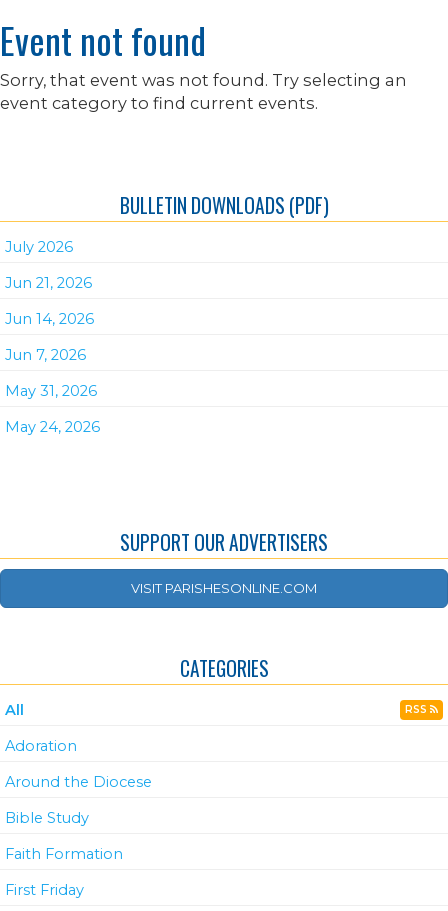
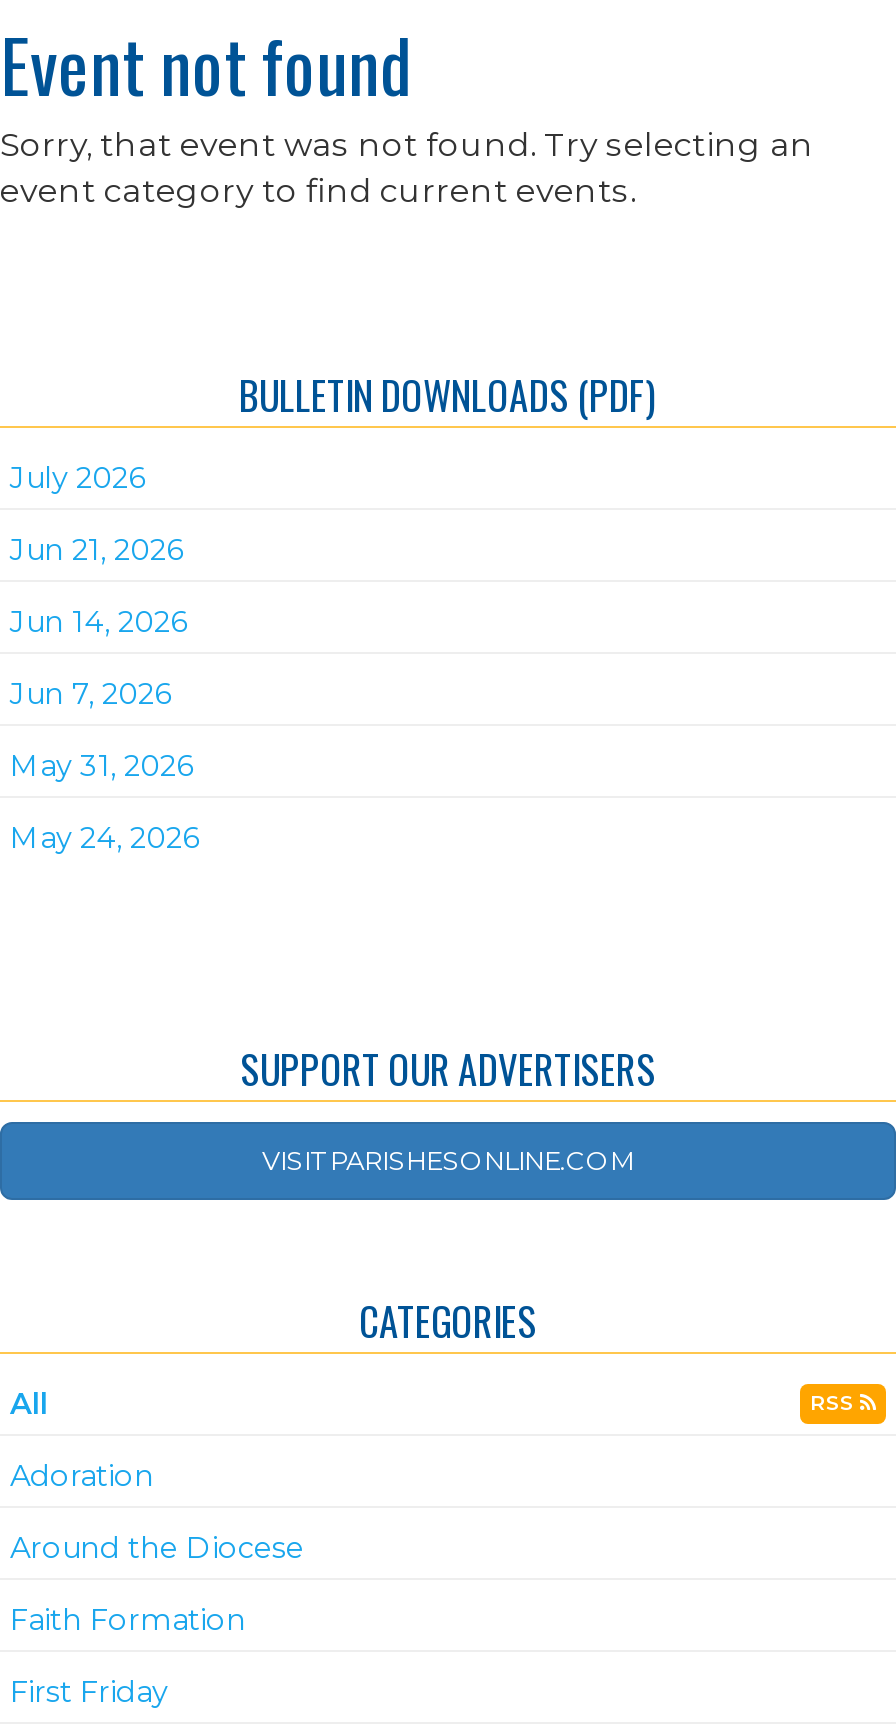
[5,809,89,827] Bible Study -> none

